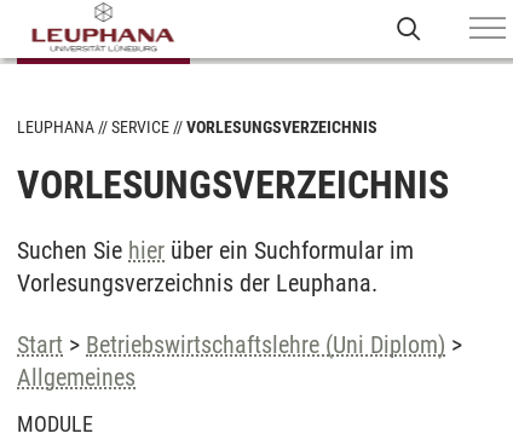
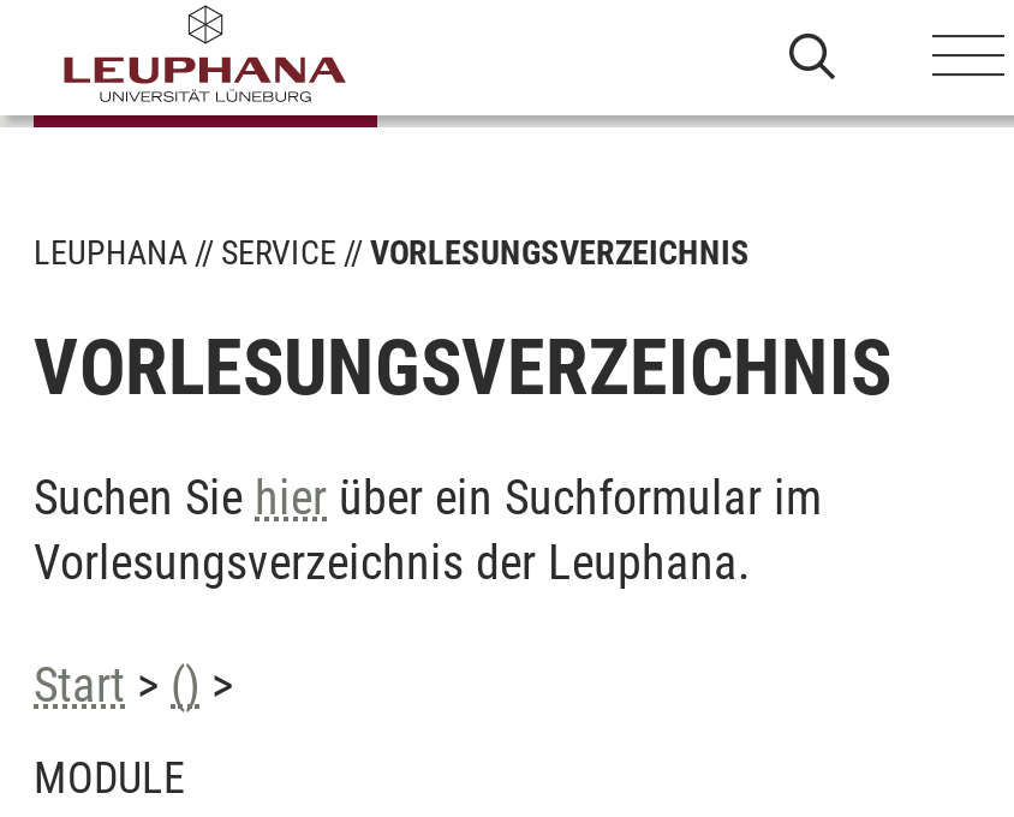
[17,330,462,392] Start > Betriebswirtschaftslehre (Uni Diplom) > | Allgemeines -> [34,656,233,714] Start > () >

